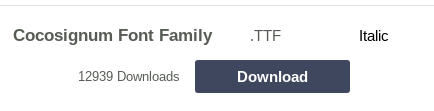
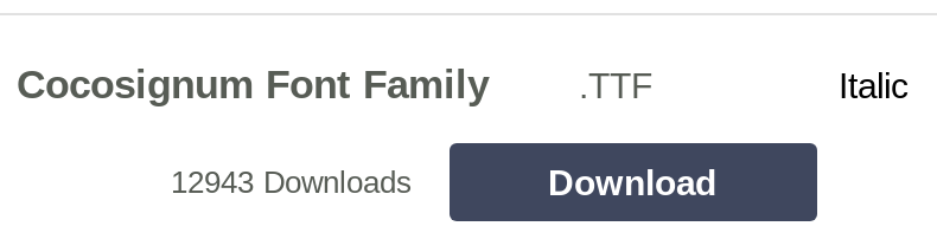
[77,69,179,84] 12939 Downloads -> [171,164,413,199] 12943 Downloads

